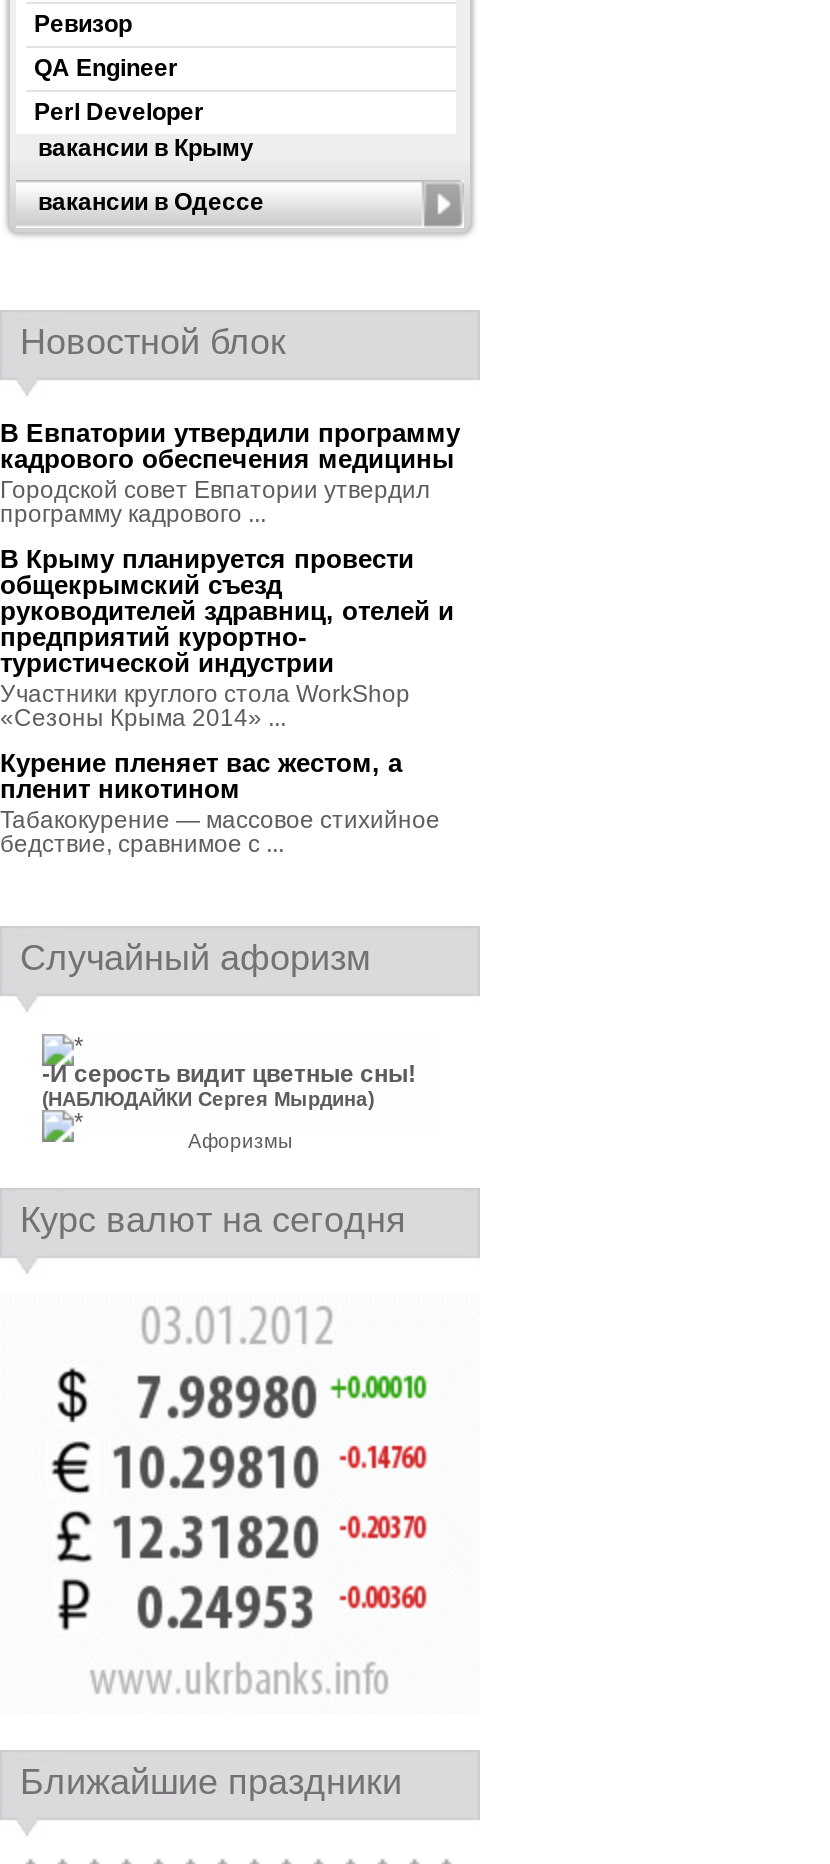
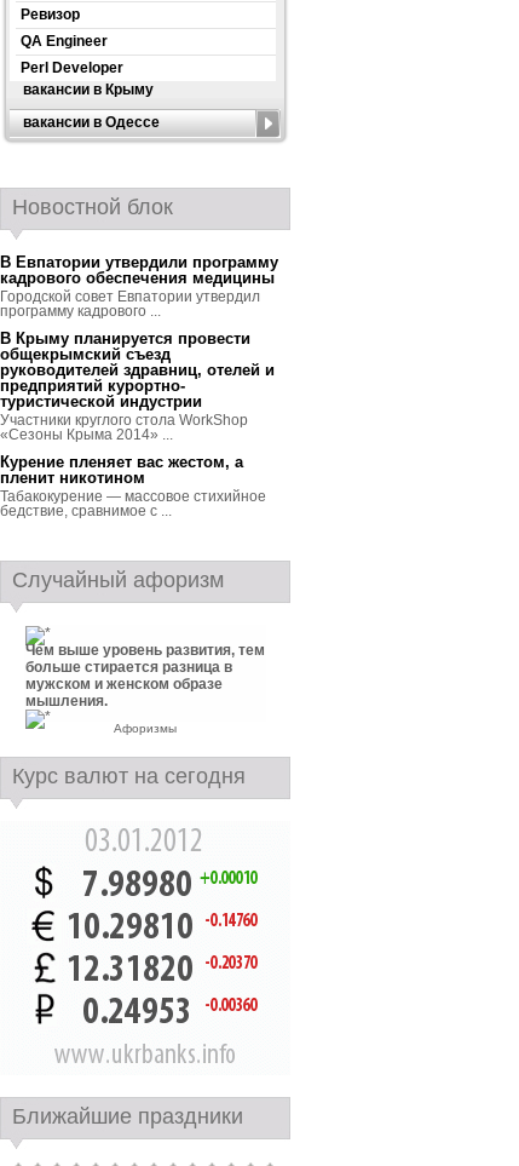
[42,1060,416,1110] -И серость видит цветные сны! | (НАБЛЮДАЙКИ Сергея Мырдина) -> [25,642,265,710] Чем выше уровень развития, тем | больше стирается разница в | мужском и женском образе | мышления.

